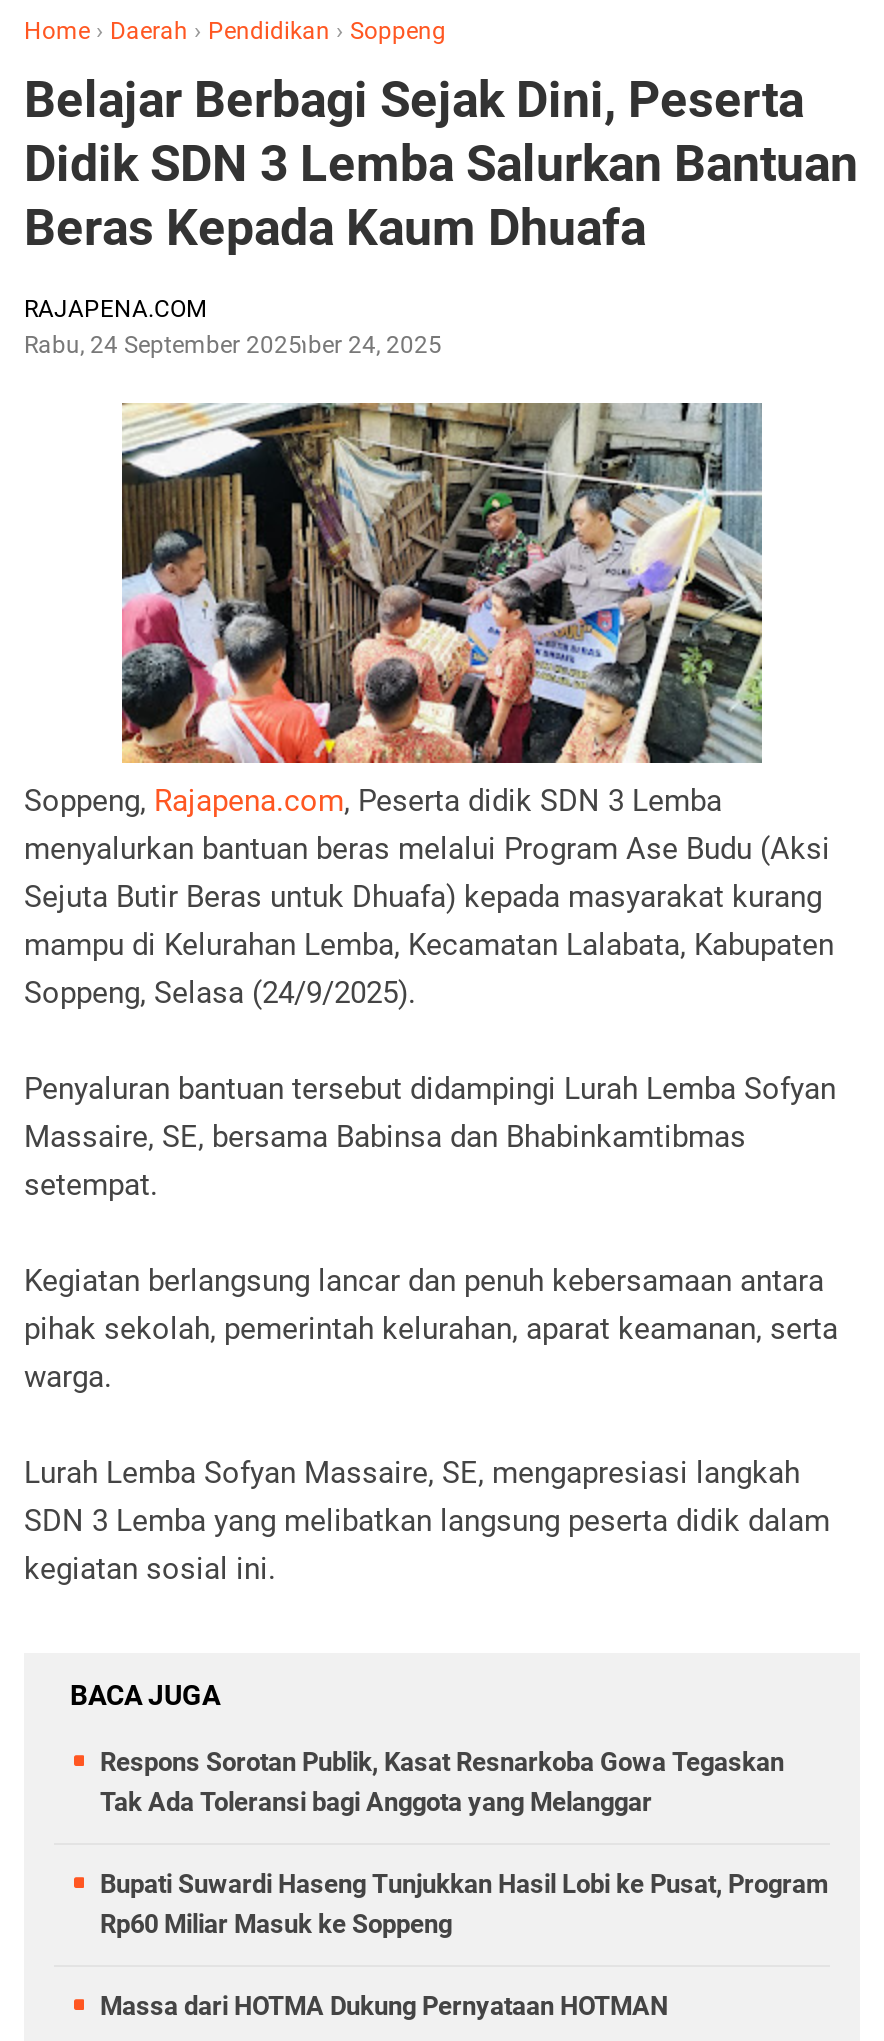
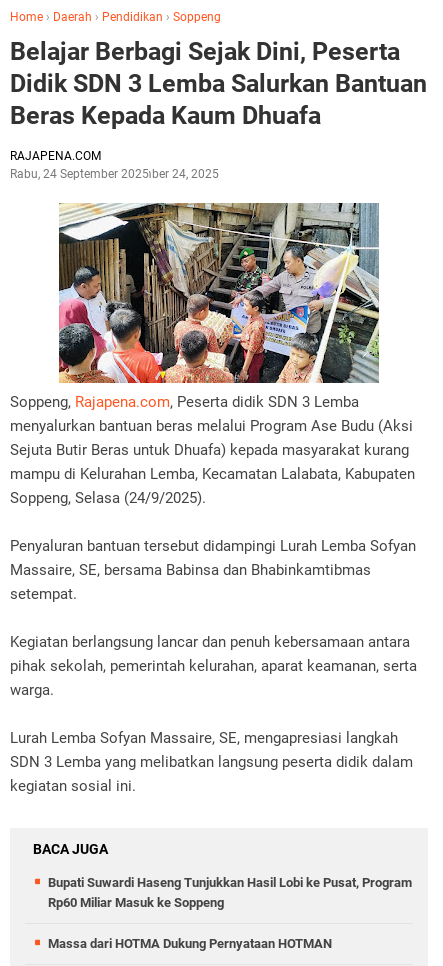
[100,1747,784,1817] Respons Sorotan Publik, Kasat Resnarkoba Gowa Tegaskan | Tak Ada Toleransi bagi Anggota yang Melanggar -> none

